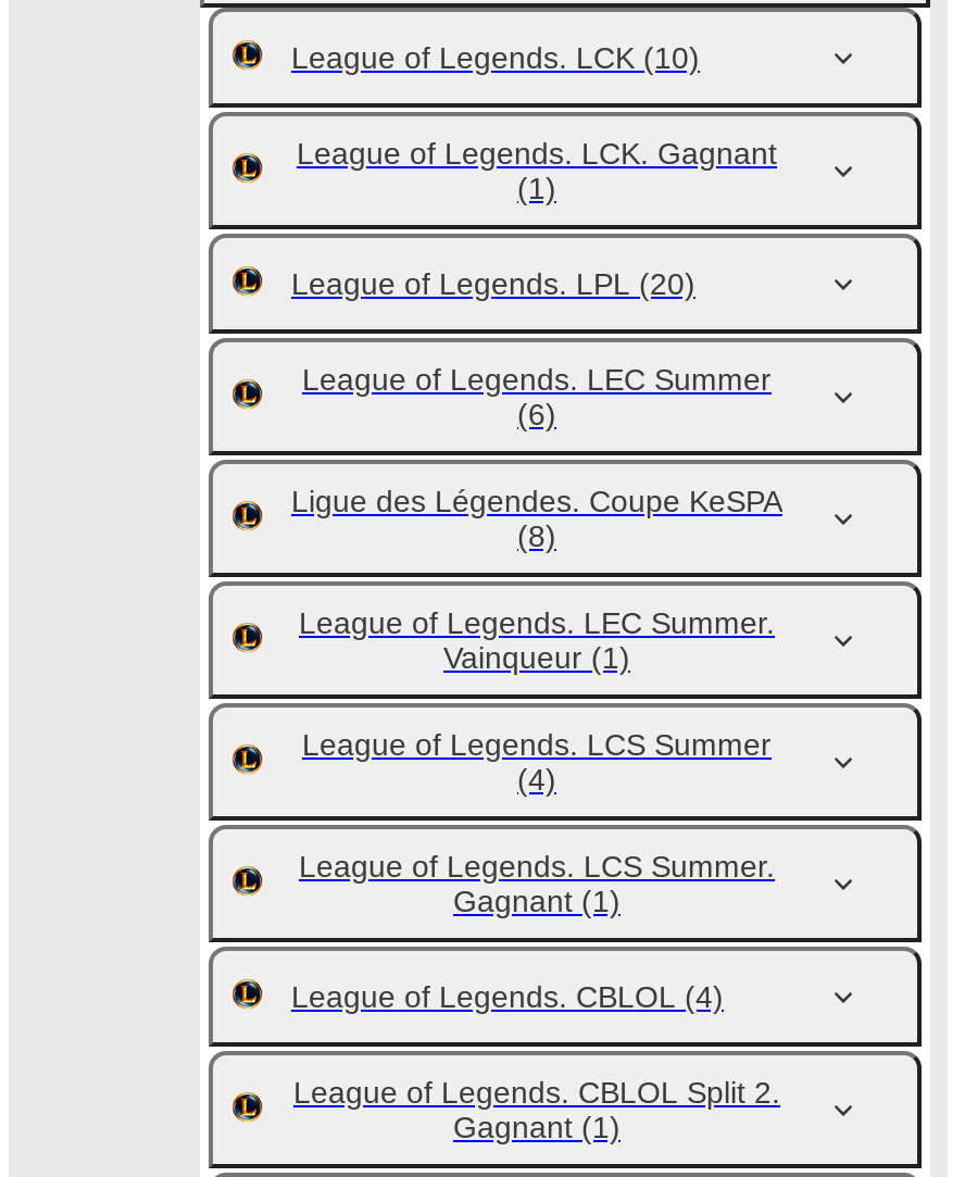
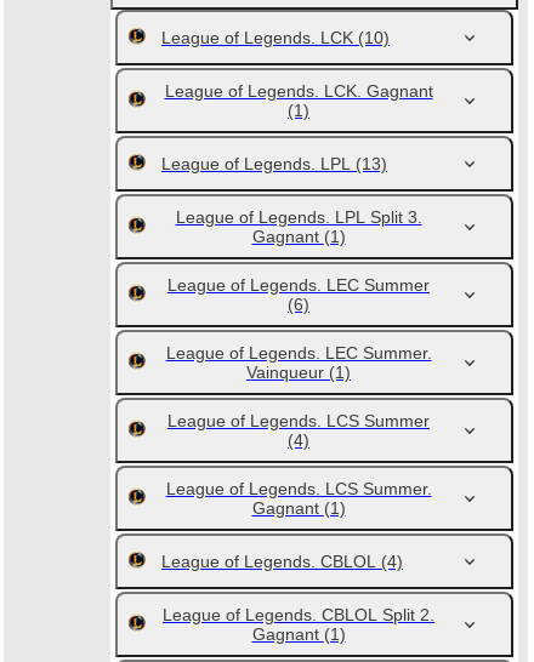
[291,266,695,301] League of Legends. LPL (20) -> [161,154,422,246] League of Legends. LPL (13) | League of Legends. LPL Split 3. | Gagnant (1)
moved [302,362,772,431] -> [167,275,430,314]: League of Legends. LEC Summer | (6)
[291,484,782,553] Ligue des Légendes. Coupe KeSPA | (8) -> none

